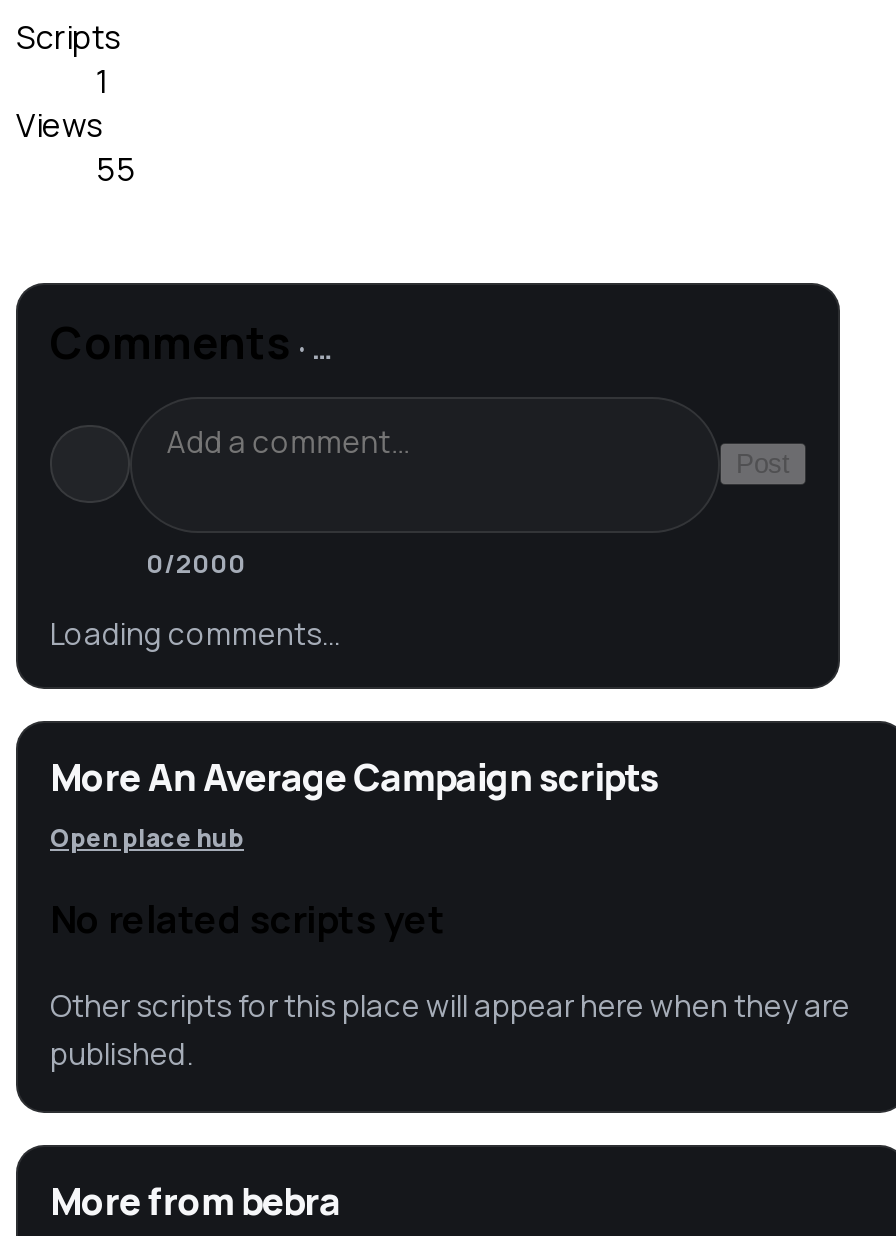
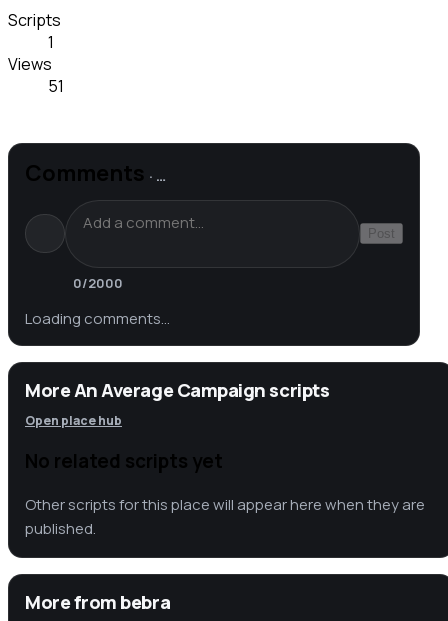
[96,147,136,191] 55 -> [48,75,64,97] 51

